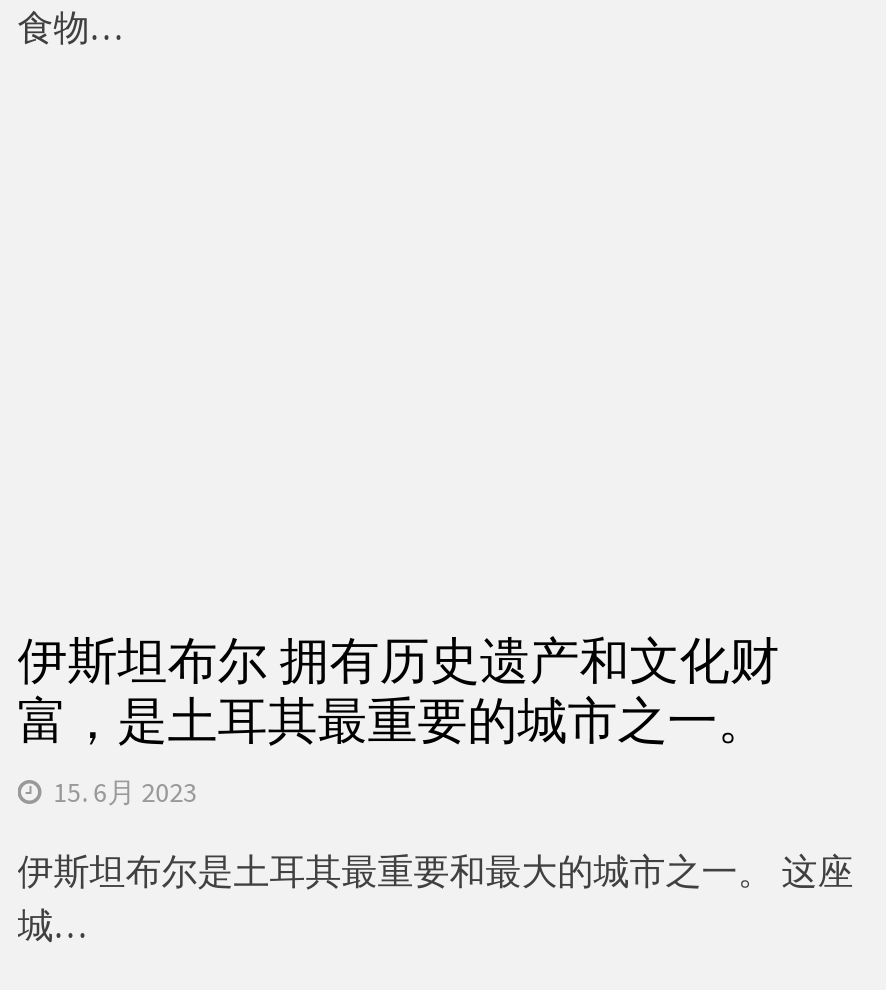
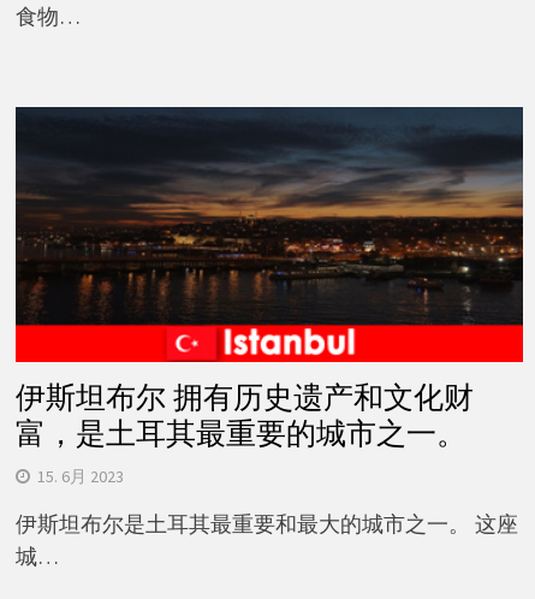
none -> [14,106,524,363] [image]

